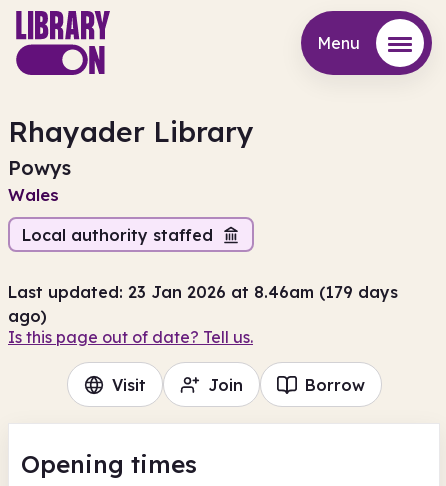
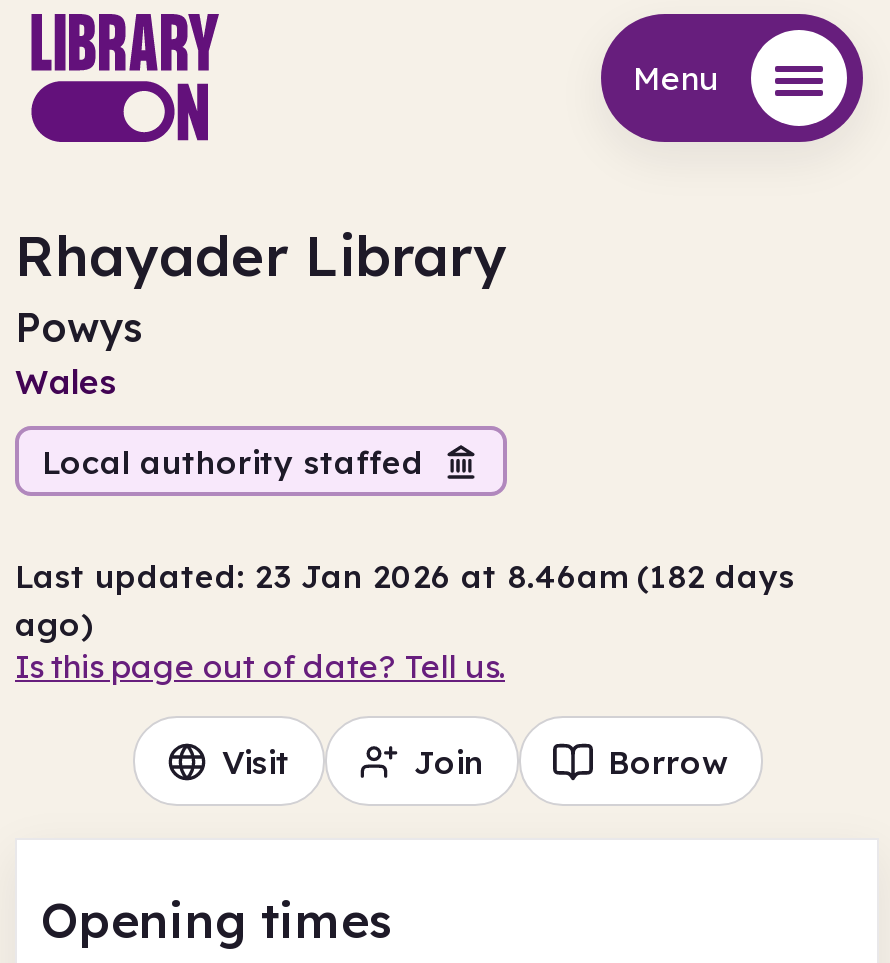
[8,282,398,302] Last updated: 23 Jan 2026 at 8.46am (179 days -> [15,556,795,596] Last updated: 23 Jan 2026 at 8.46am (182 days

